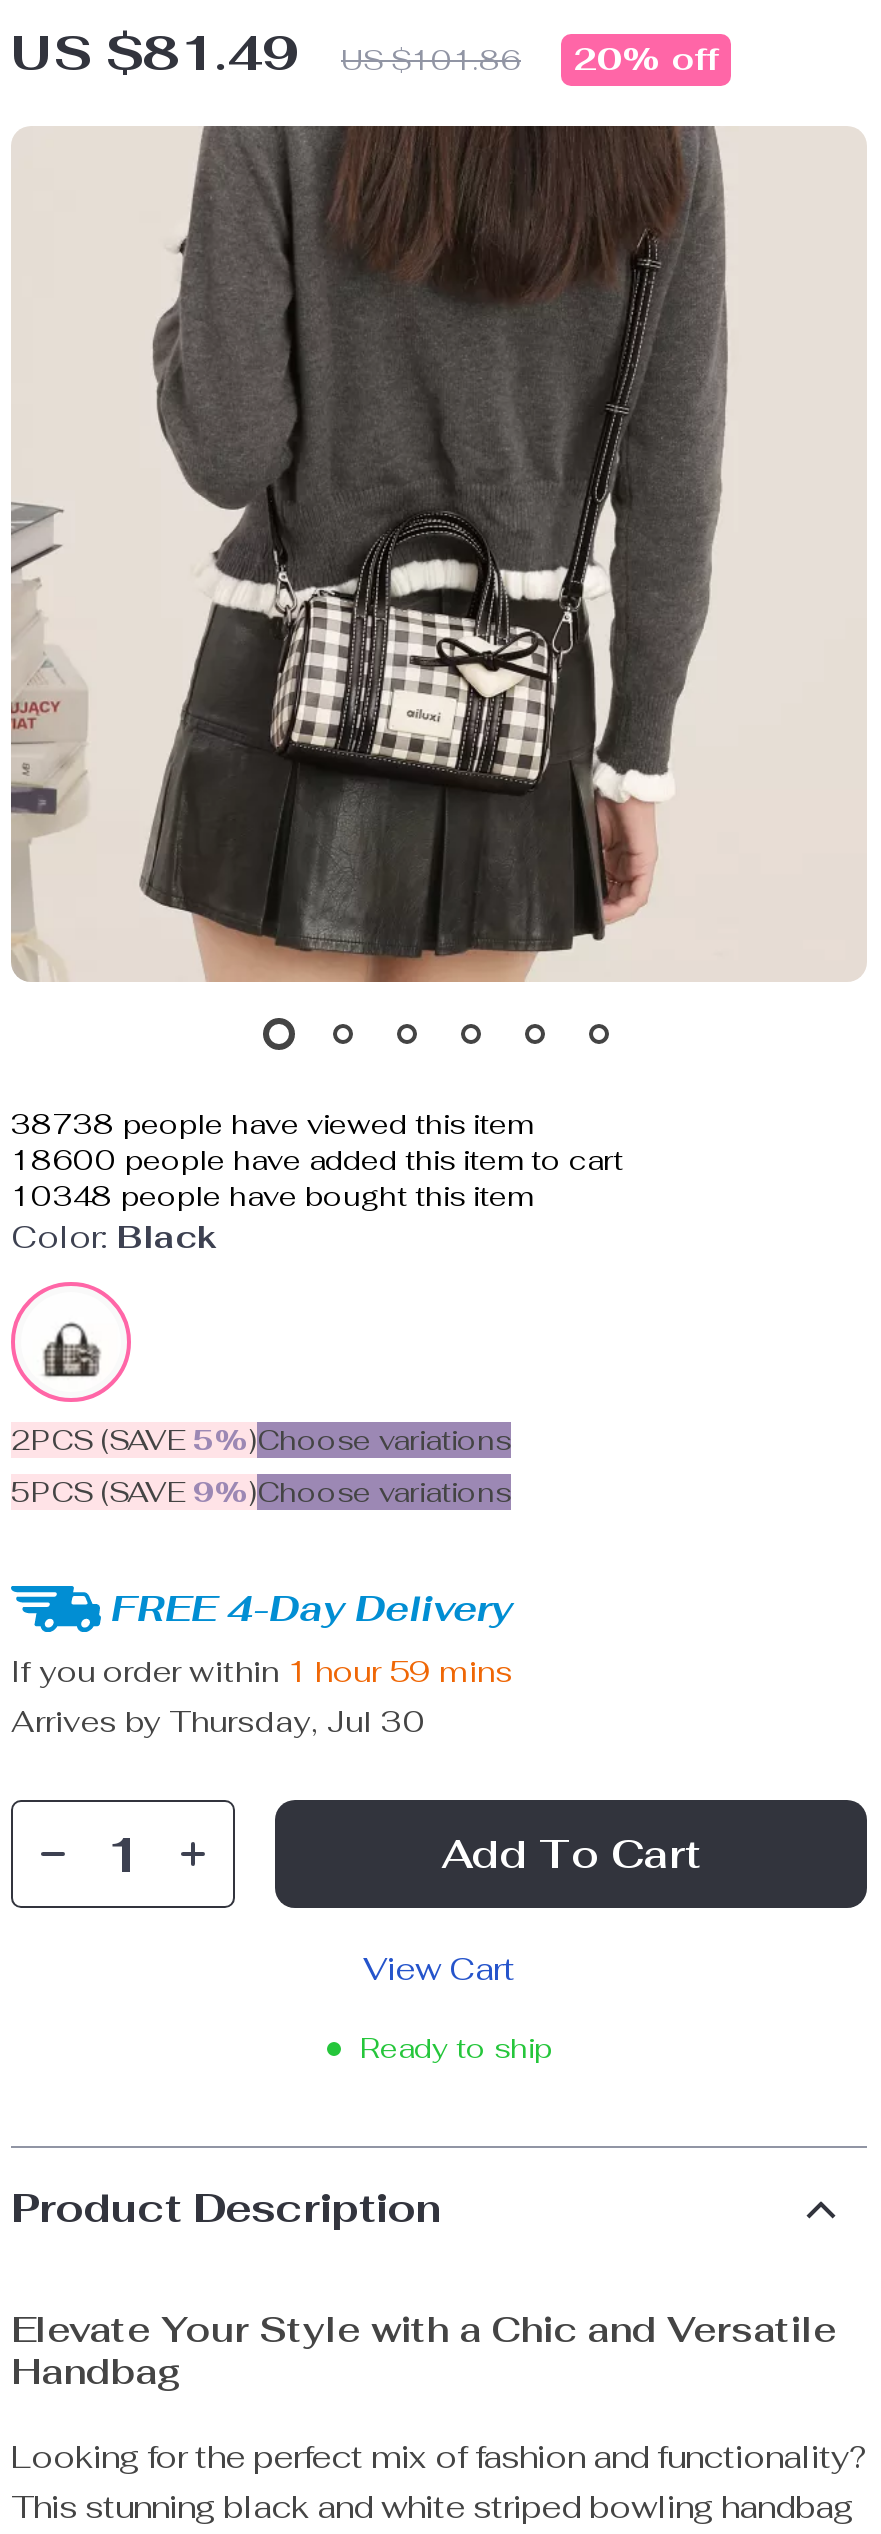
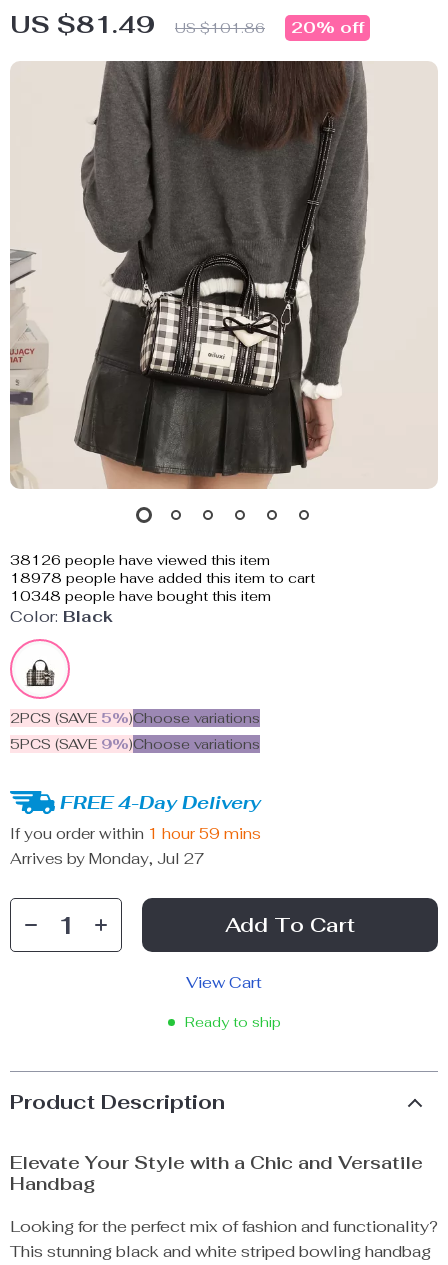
[11,1106,533,1142] 38738 people have viewed this item -> [10,551,270,569] 38126 people have viewed this item
[11,1142,623,1178] 18600 people have added this item to cart -> [10,569,315,587] 18978 people have added this item to cart
[11,1702,425,1740] Arrives by Thursday, Jul 30 -> [10,849,205,868] Arrives by Monday, Jul 27

